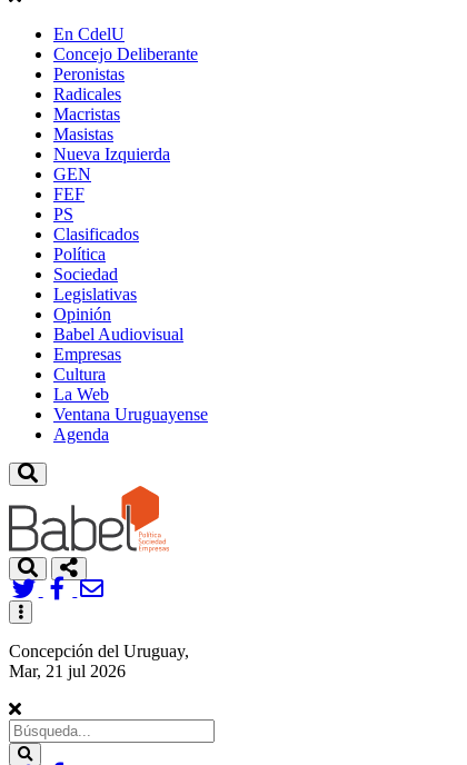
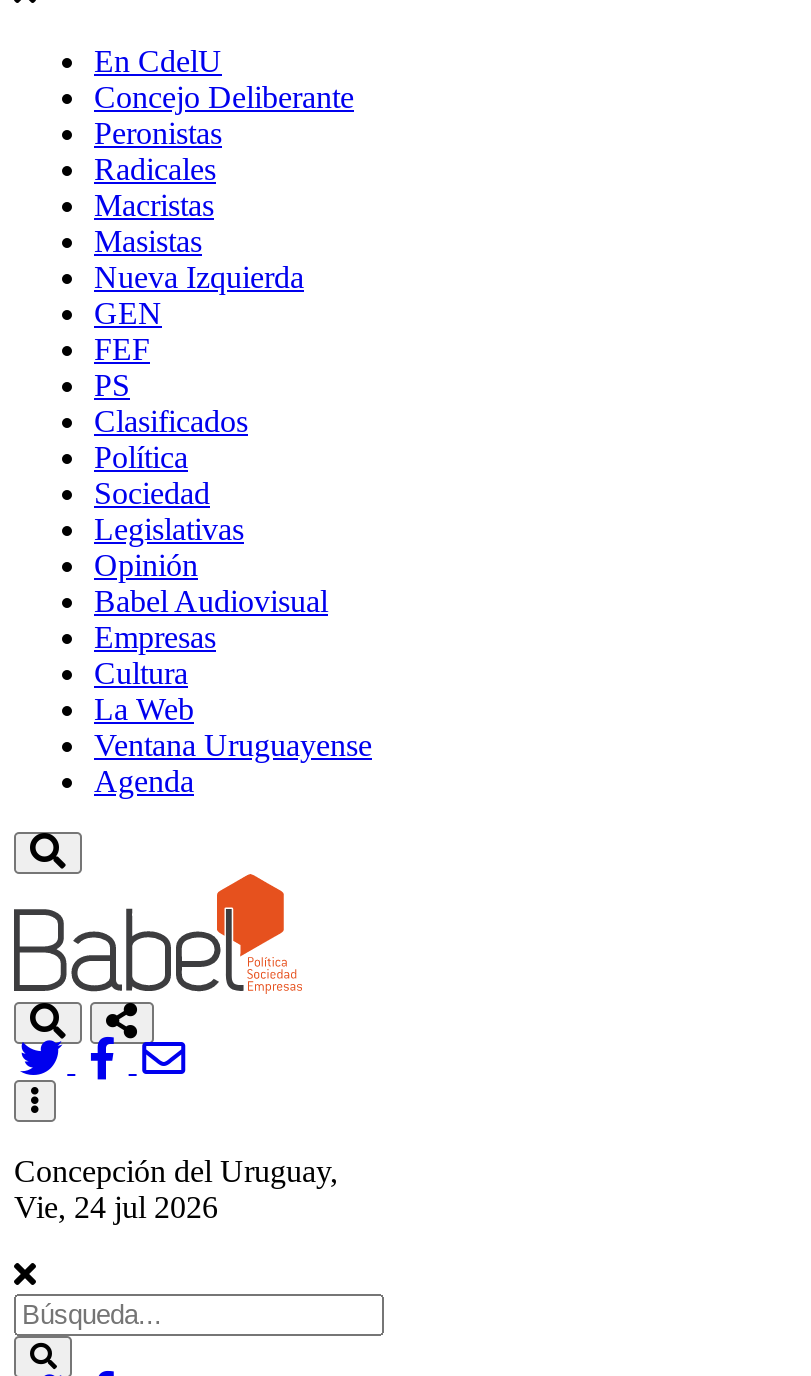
[9,662,126,680] Mar, 21 jul 2026 -> [14,1190,218,1224] Vie, 24 jul 2026

